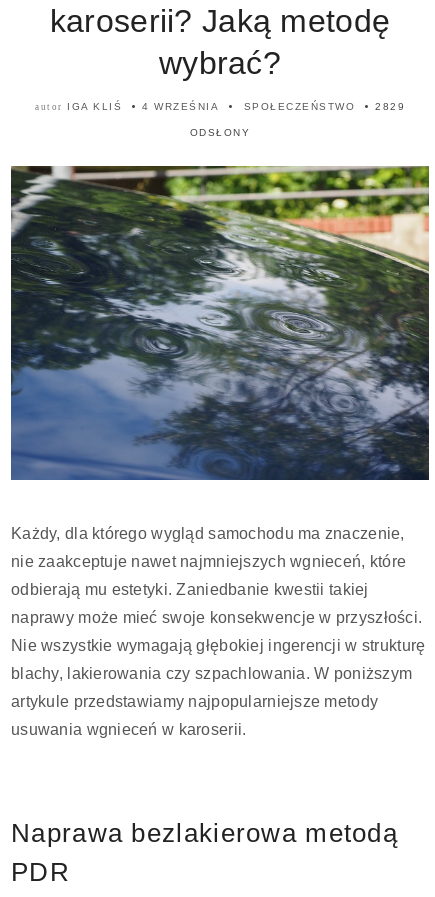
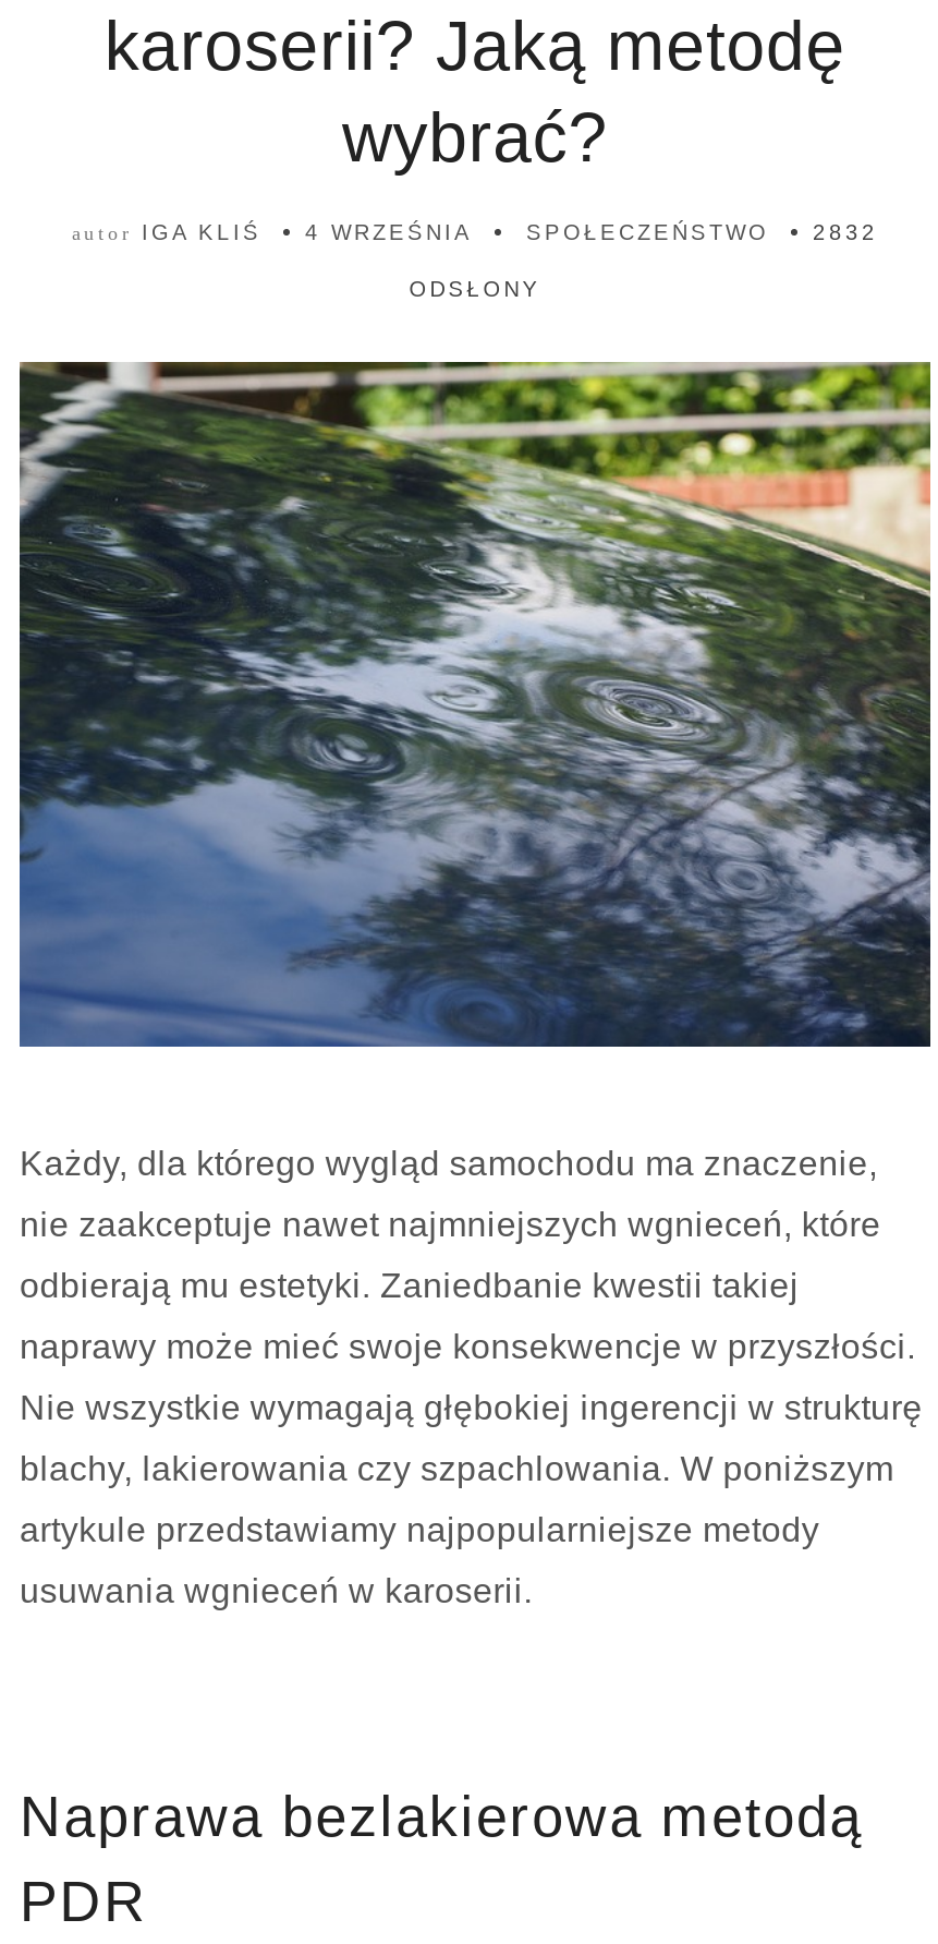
[243,101,405,112] SPOŁECZEŃSTWO 2829 -> [526,220,878,244] SPOŁECZEŃSTWO 2832

